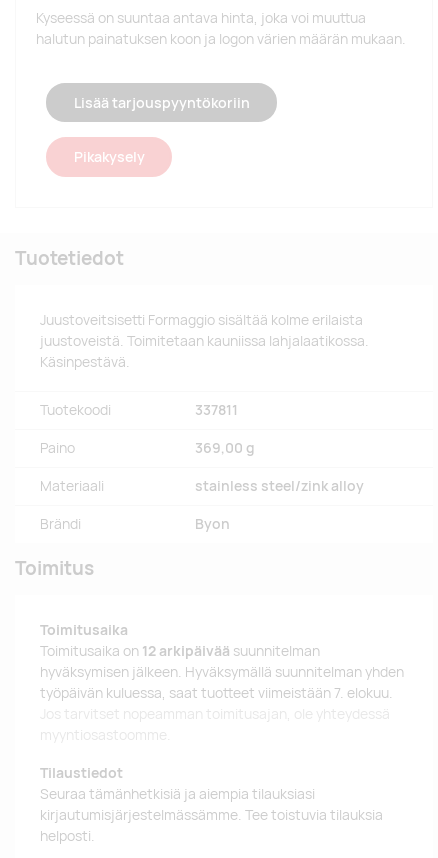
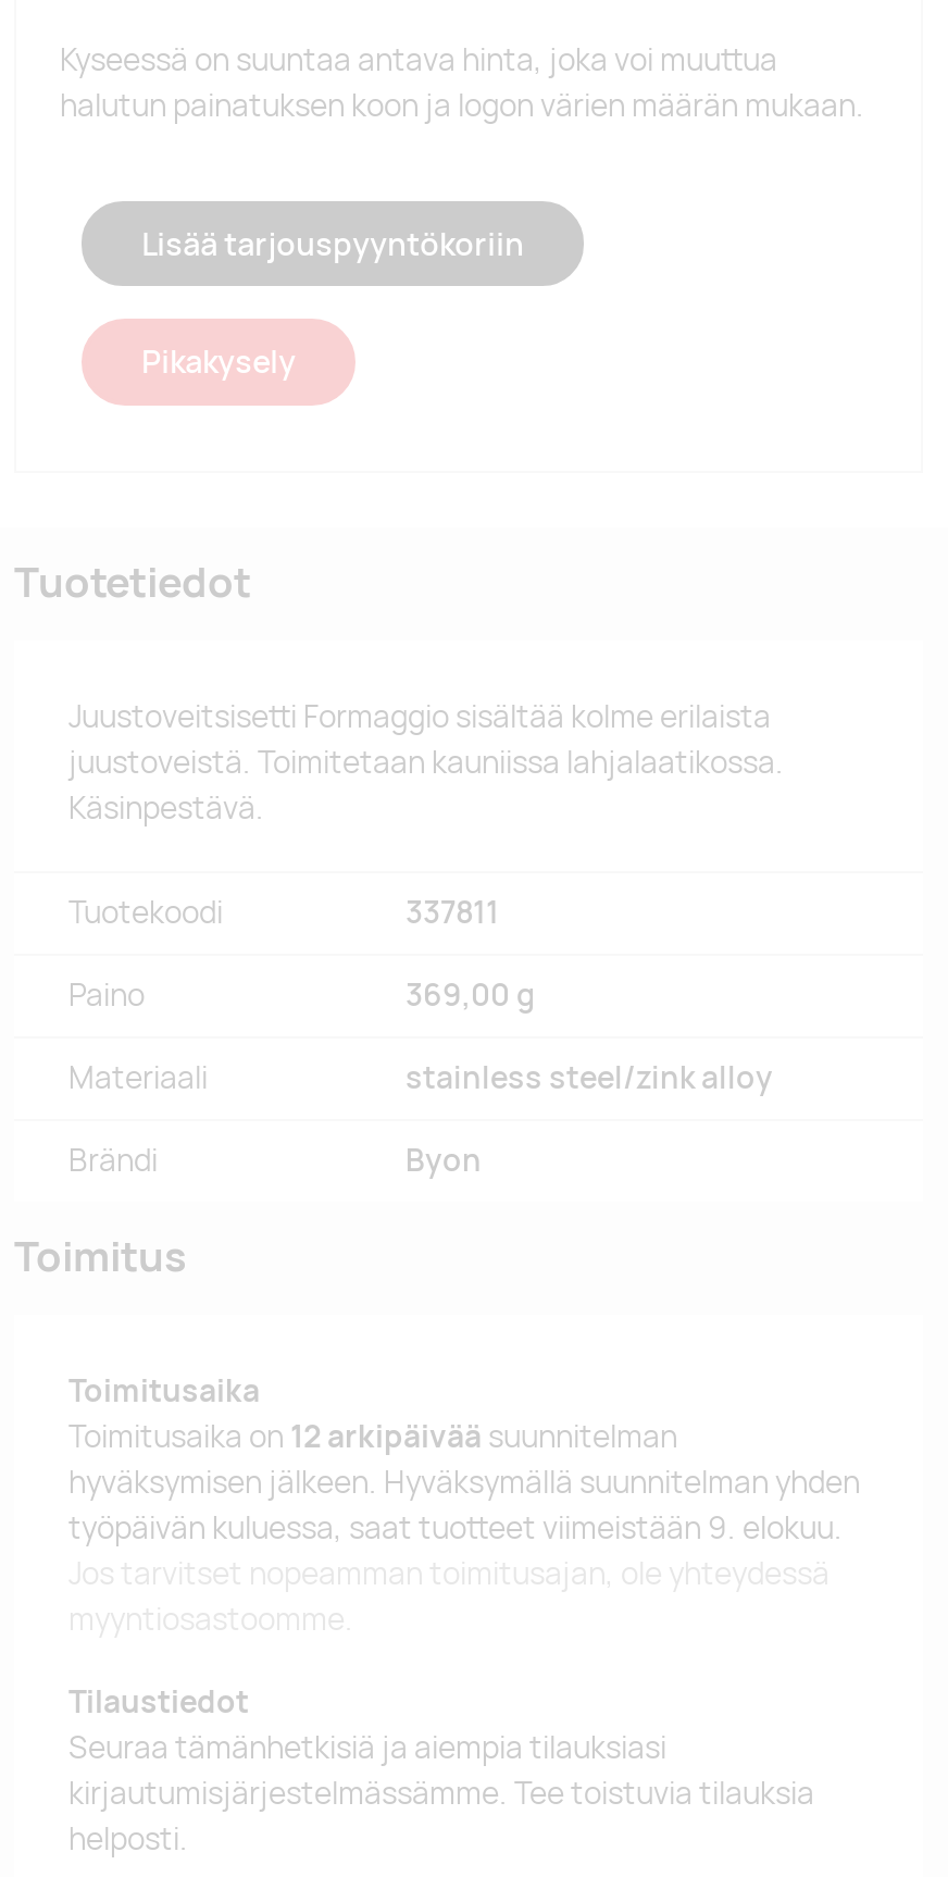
[40,683,393,701] työpäivän kuluessa, saat tuotteet viimeistään 7. elokuu. -> [68,1507,843,1546] työpäivän kuluessa, saat tuotteet viimeistään 9. elokuu.

